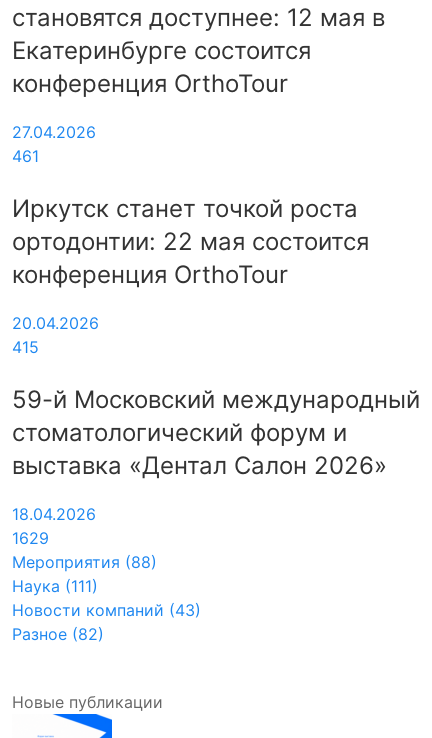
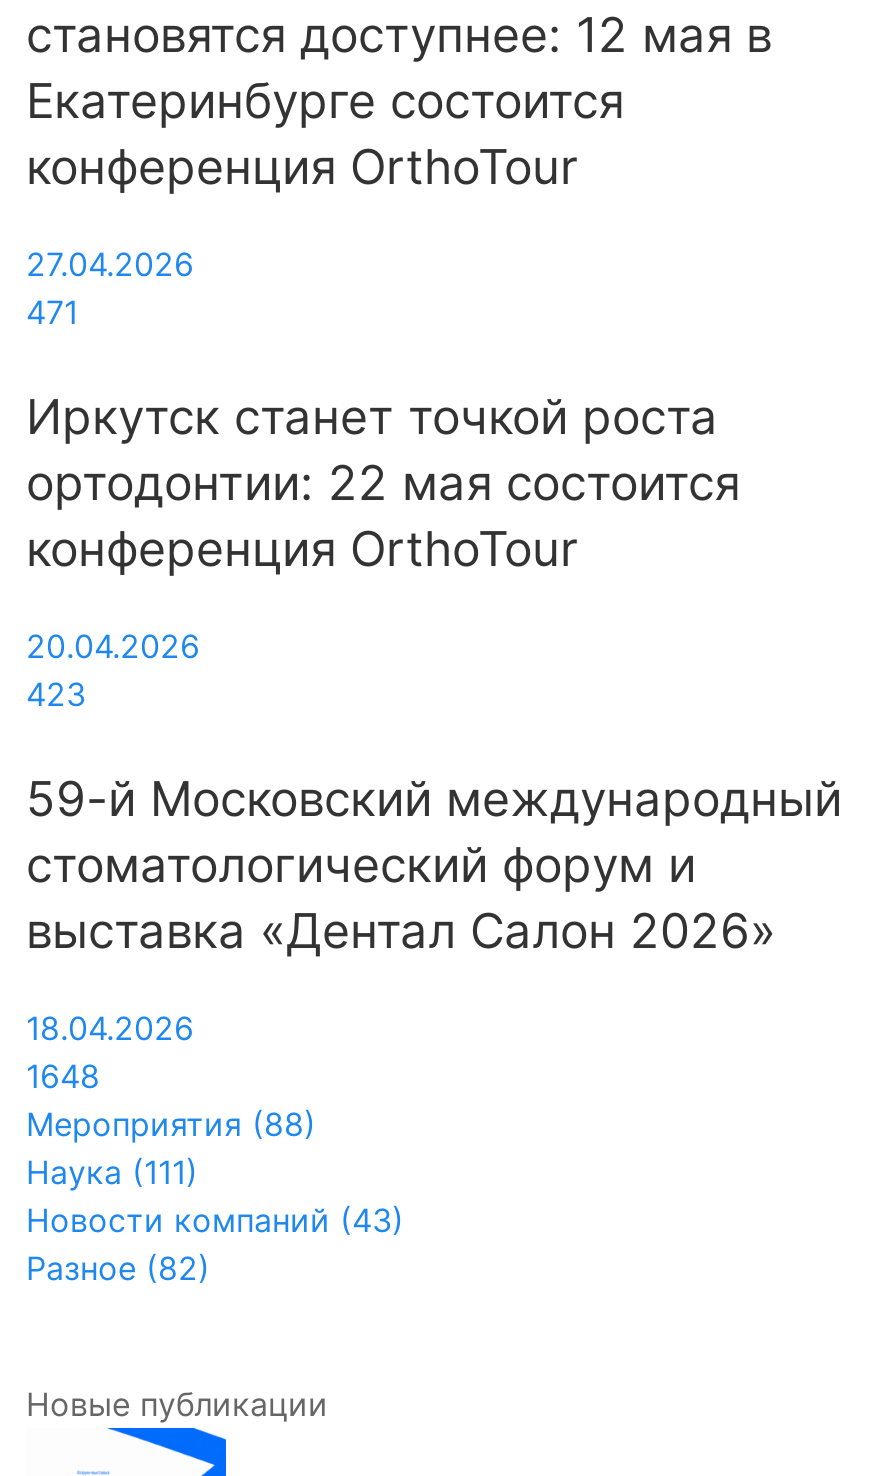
[12,146,39,166] 461 -> [26,291,78,331] 471
[12,337,39,357] 415 -> [26,673,86,713] 423
[12,528,49,548] 1629 -> [26,1055,100,1095] 1648

